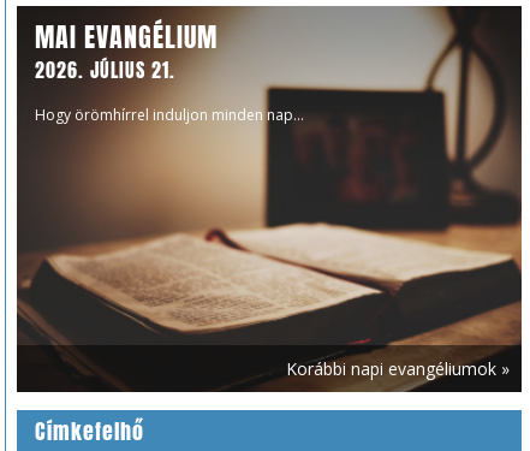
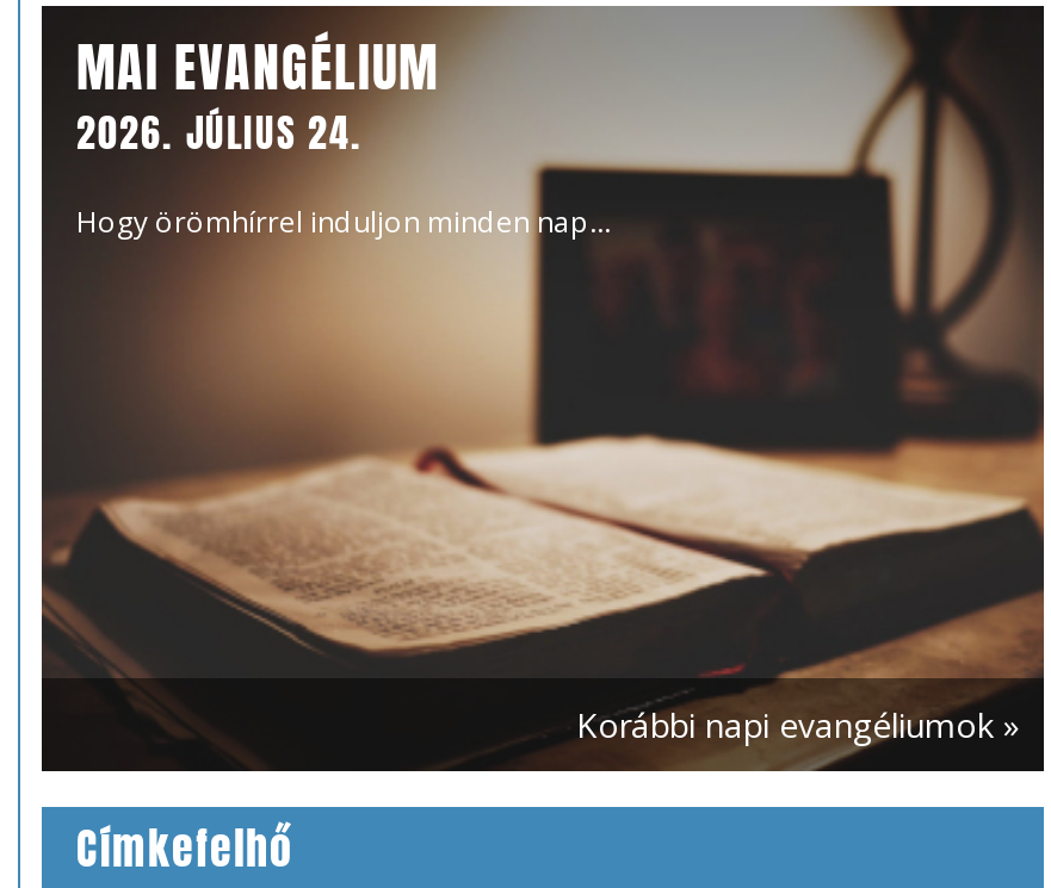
[34,56,175,84] 2026. JÚLIUS 21. -> [76,105,363,160] 2026. JÚLIUS 24.

